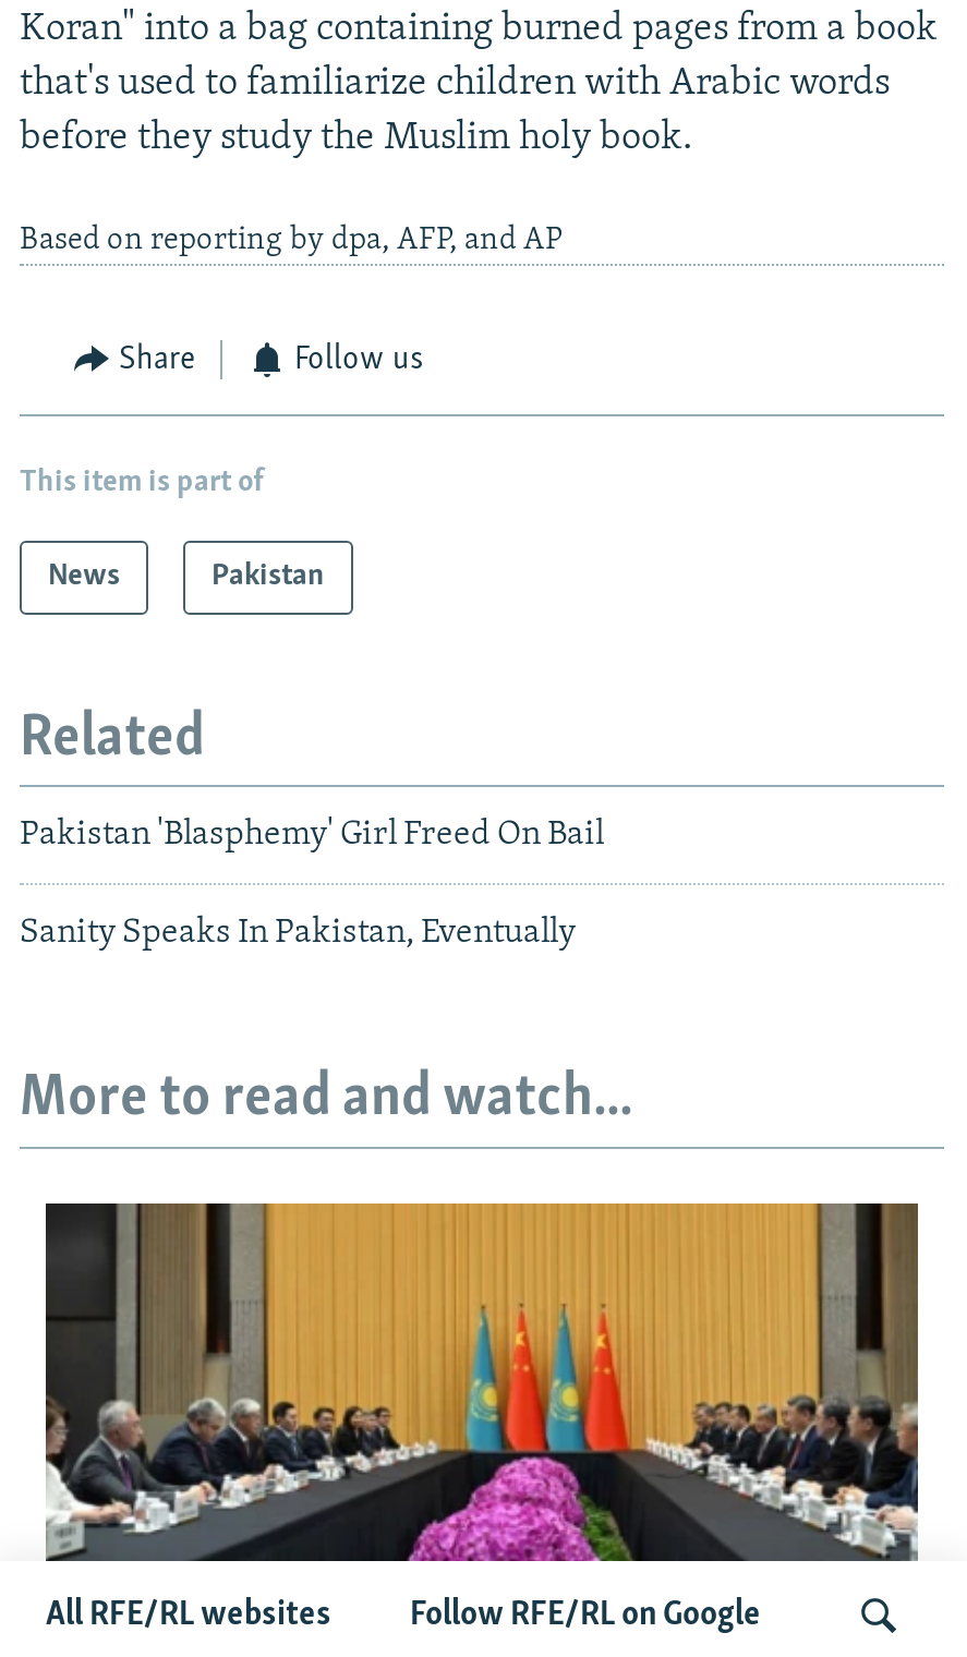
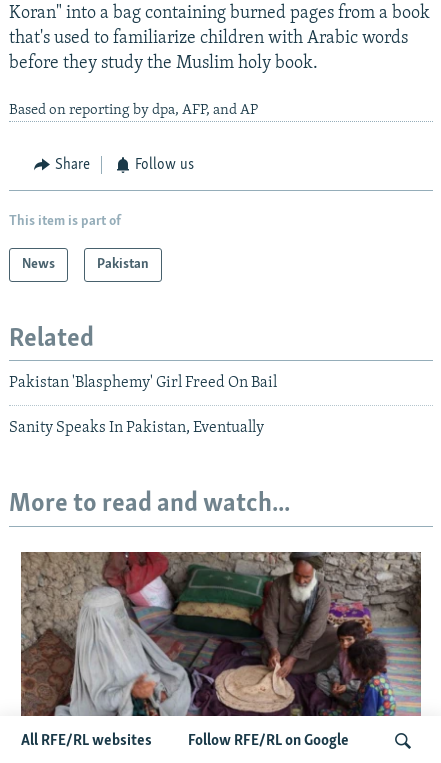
[44,1201,918,1563] [image] -> [20,551,421,717] [image]

